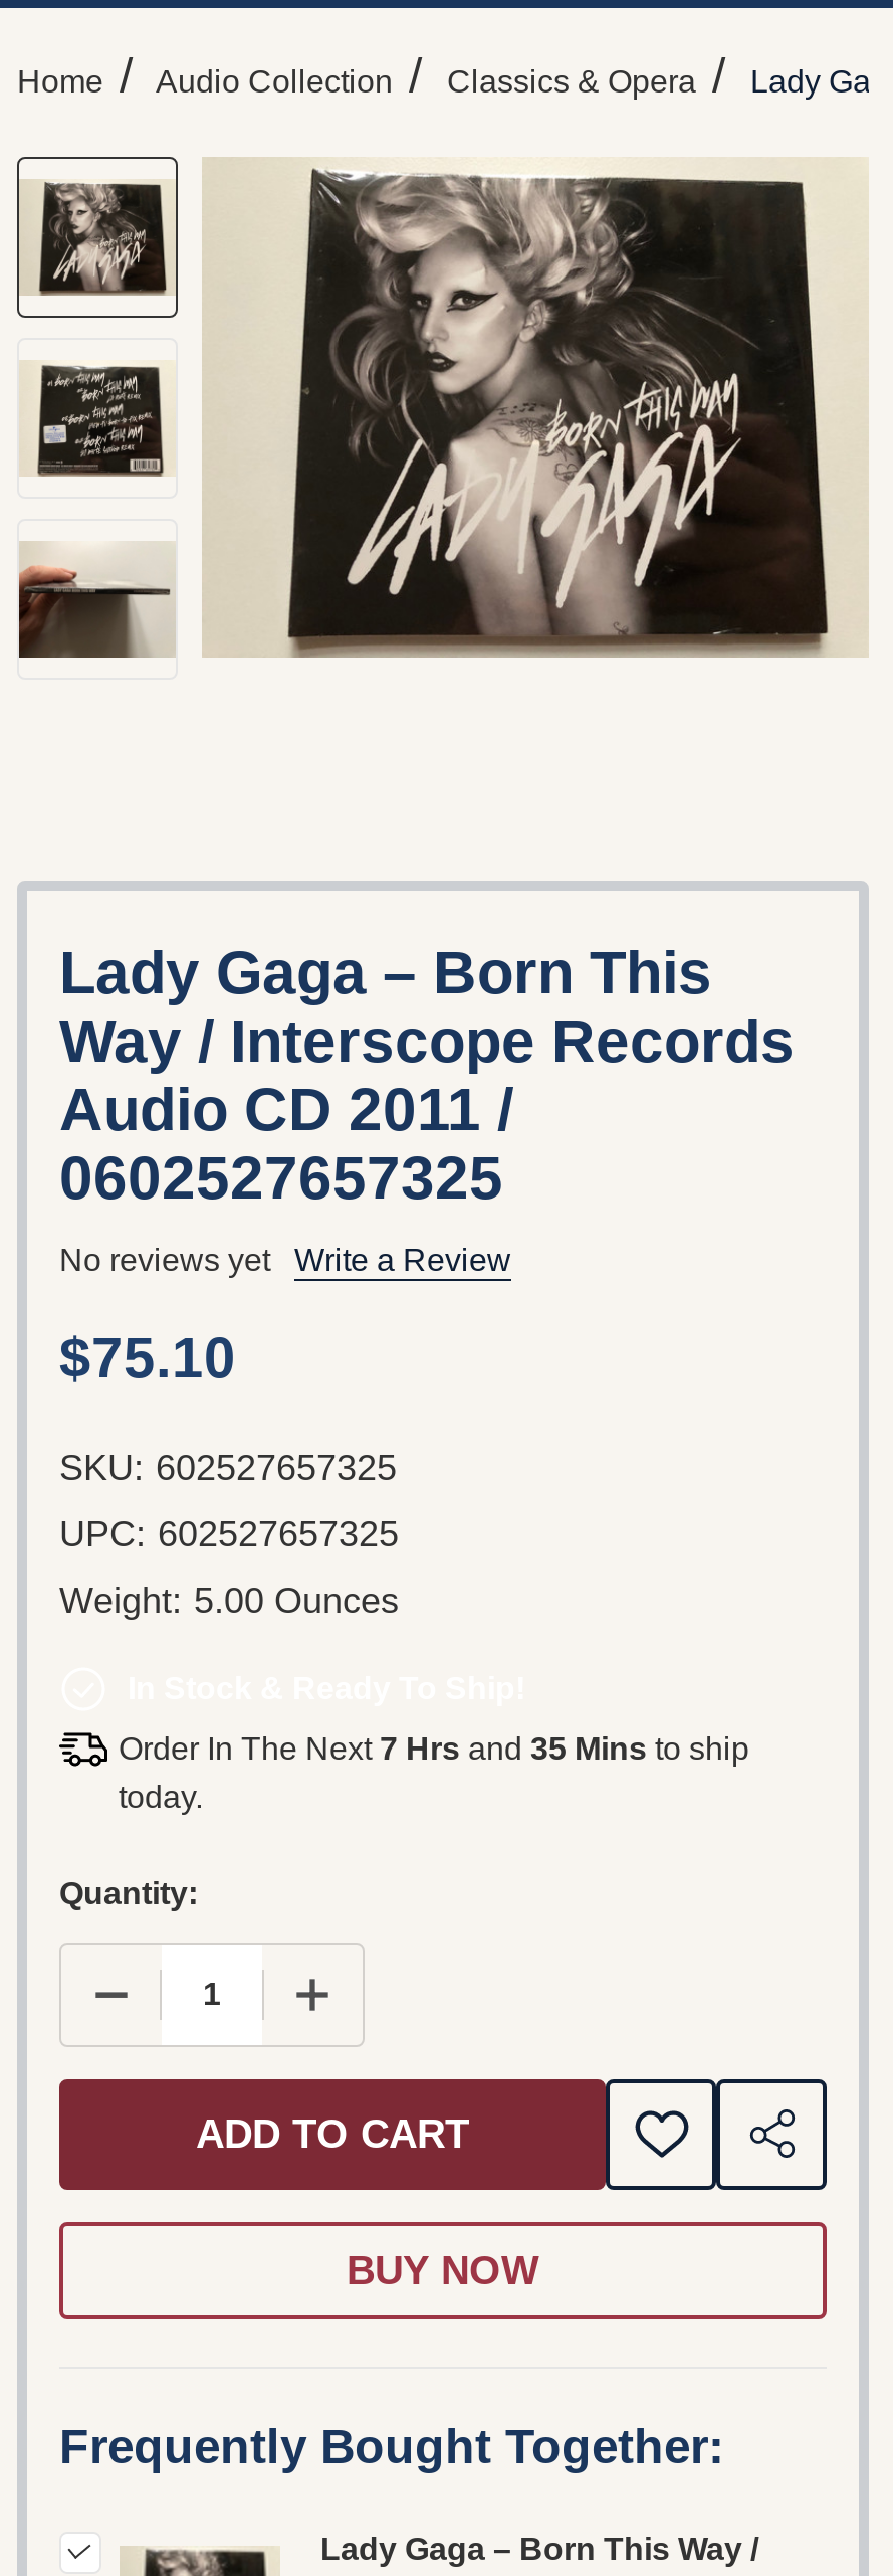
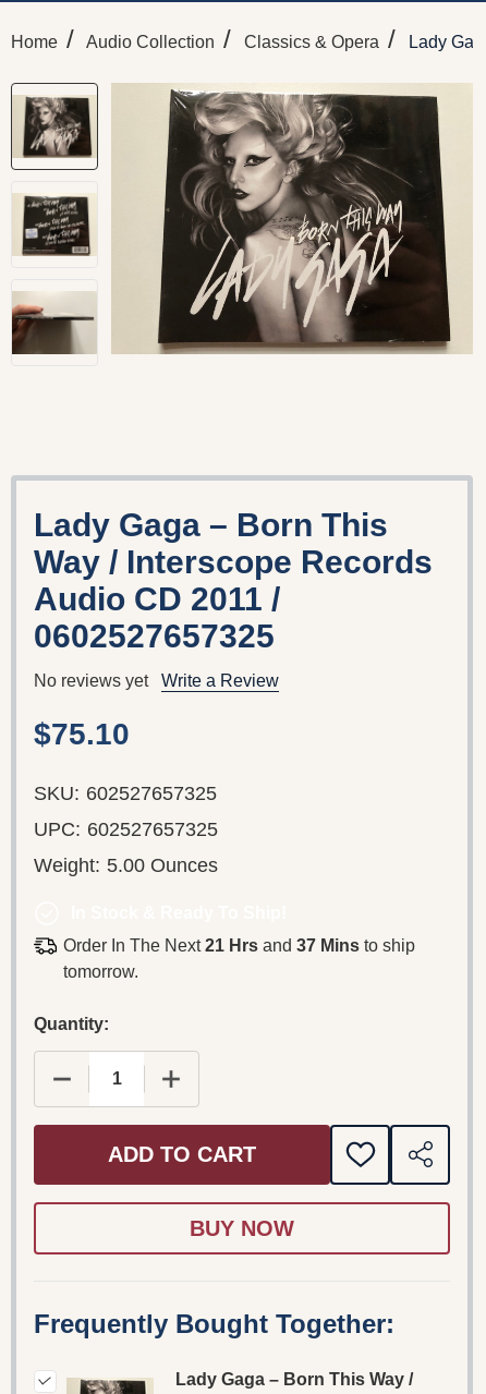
[119,1731,749,1814] Order In The Next 7 Hrs and 35 Mins to ship | today. -> [64,936,416,981] Order In The Next 21 Hrs and 37 Mins to ship | tomorrow.

